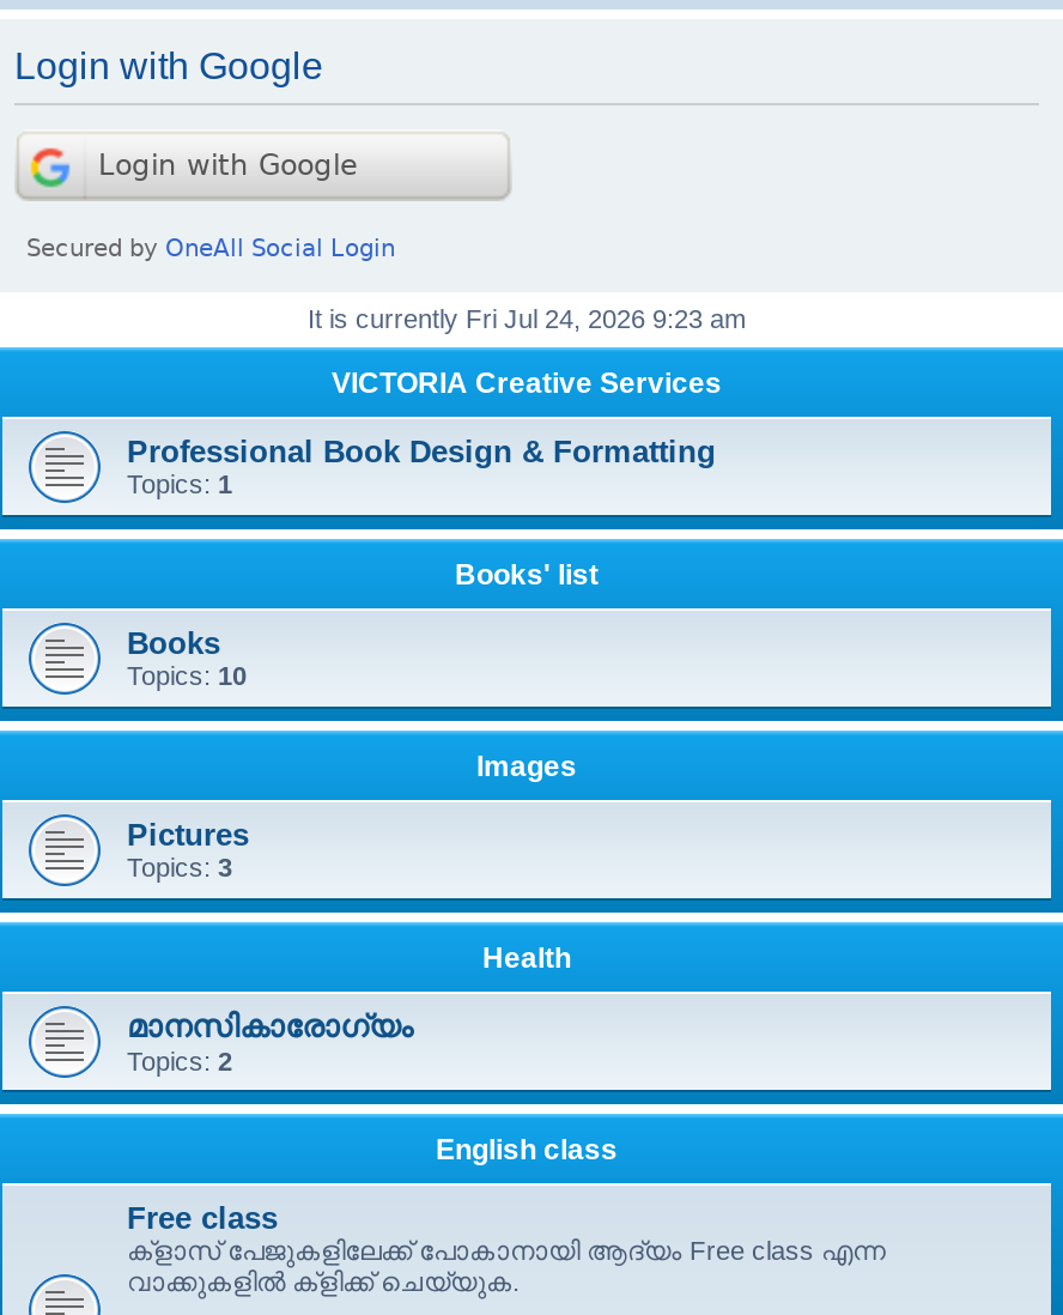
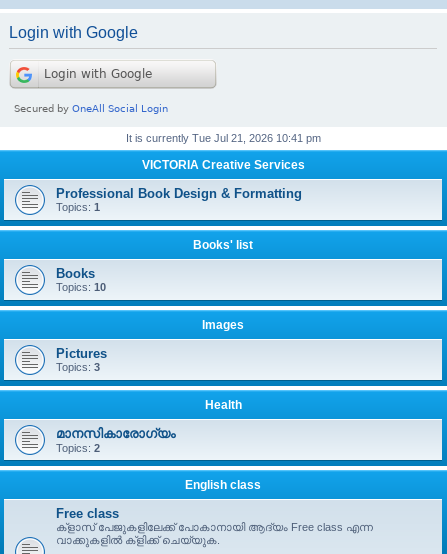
[308,304,746,333] It is currently Fri Jul 24, 2026 9:23 am -> [125,132,320,144] It is currently Tue Jul 21, 2026 10:41 pm

